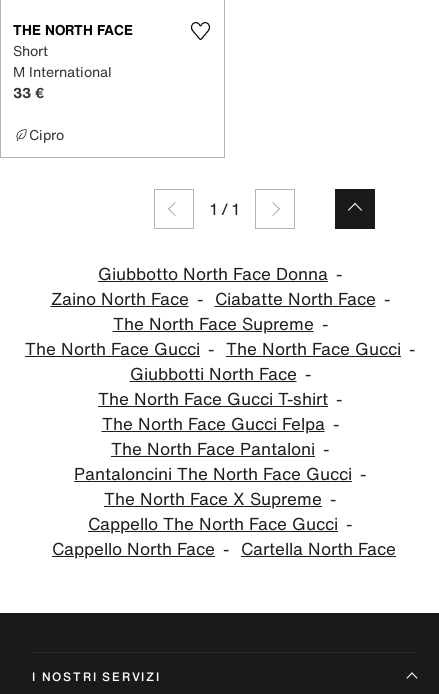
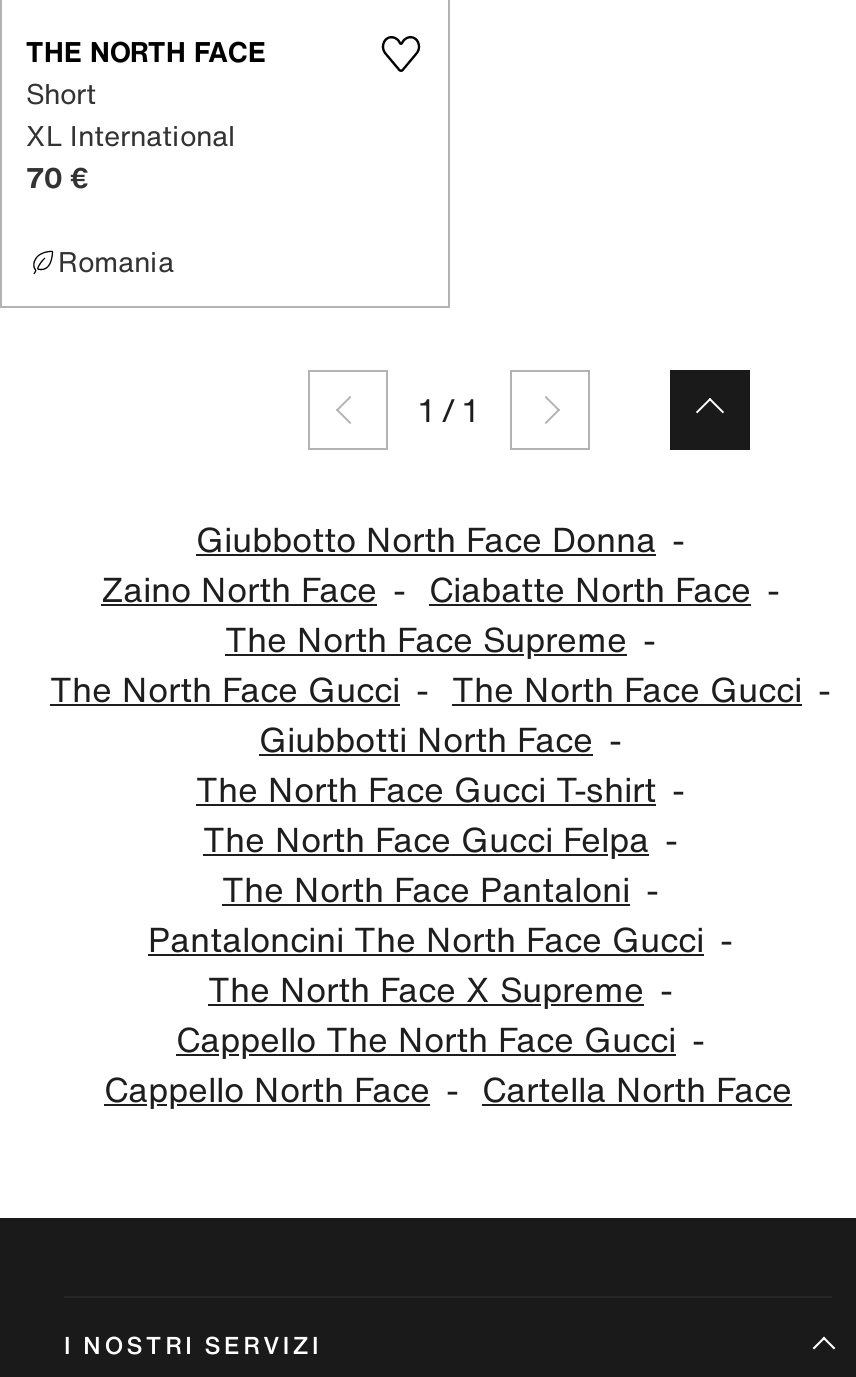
[13,61,116,103] M International | 33 € -> [26,114,244,198] XL International | 70 €
[29,124,64,145] Cipro -> [58,240,174,282] Romania

